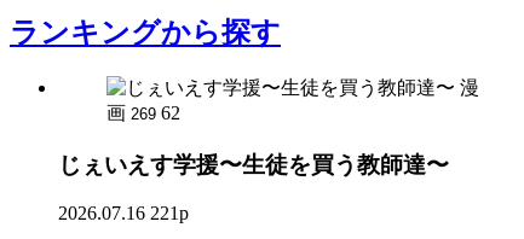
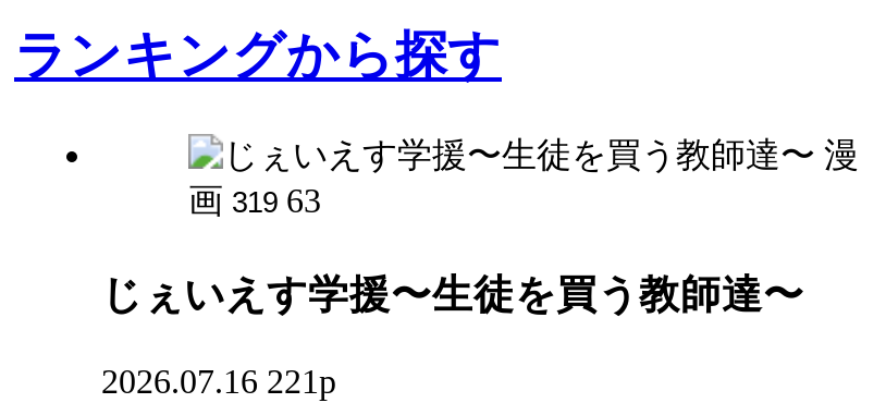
[106,103,180,123] 画 269 62 -> [188,182,321,219] 画 319 63

